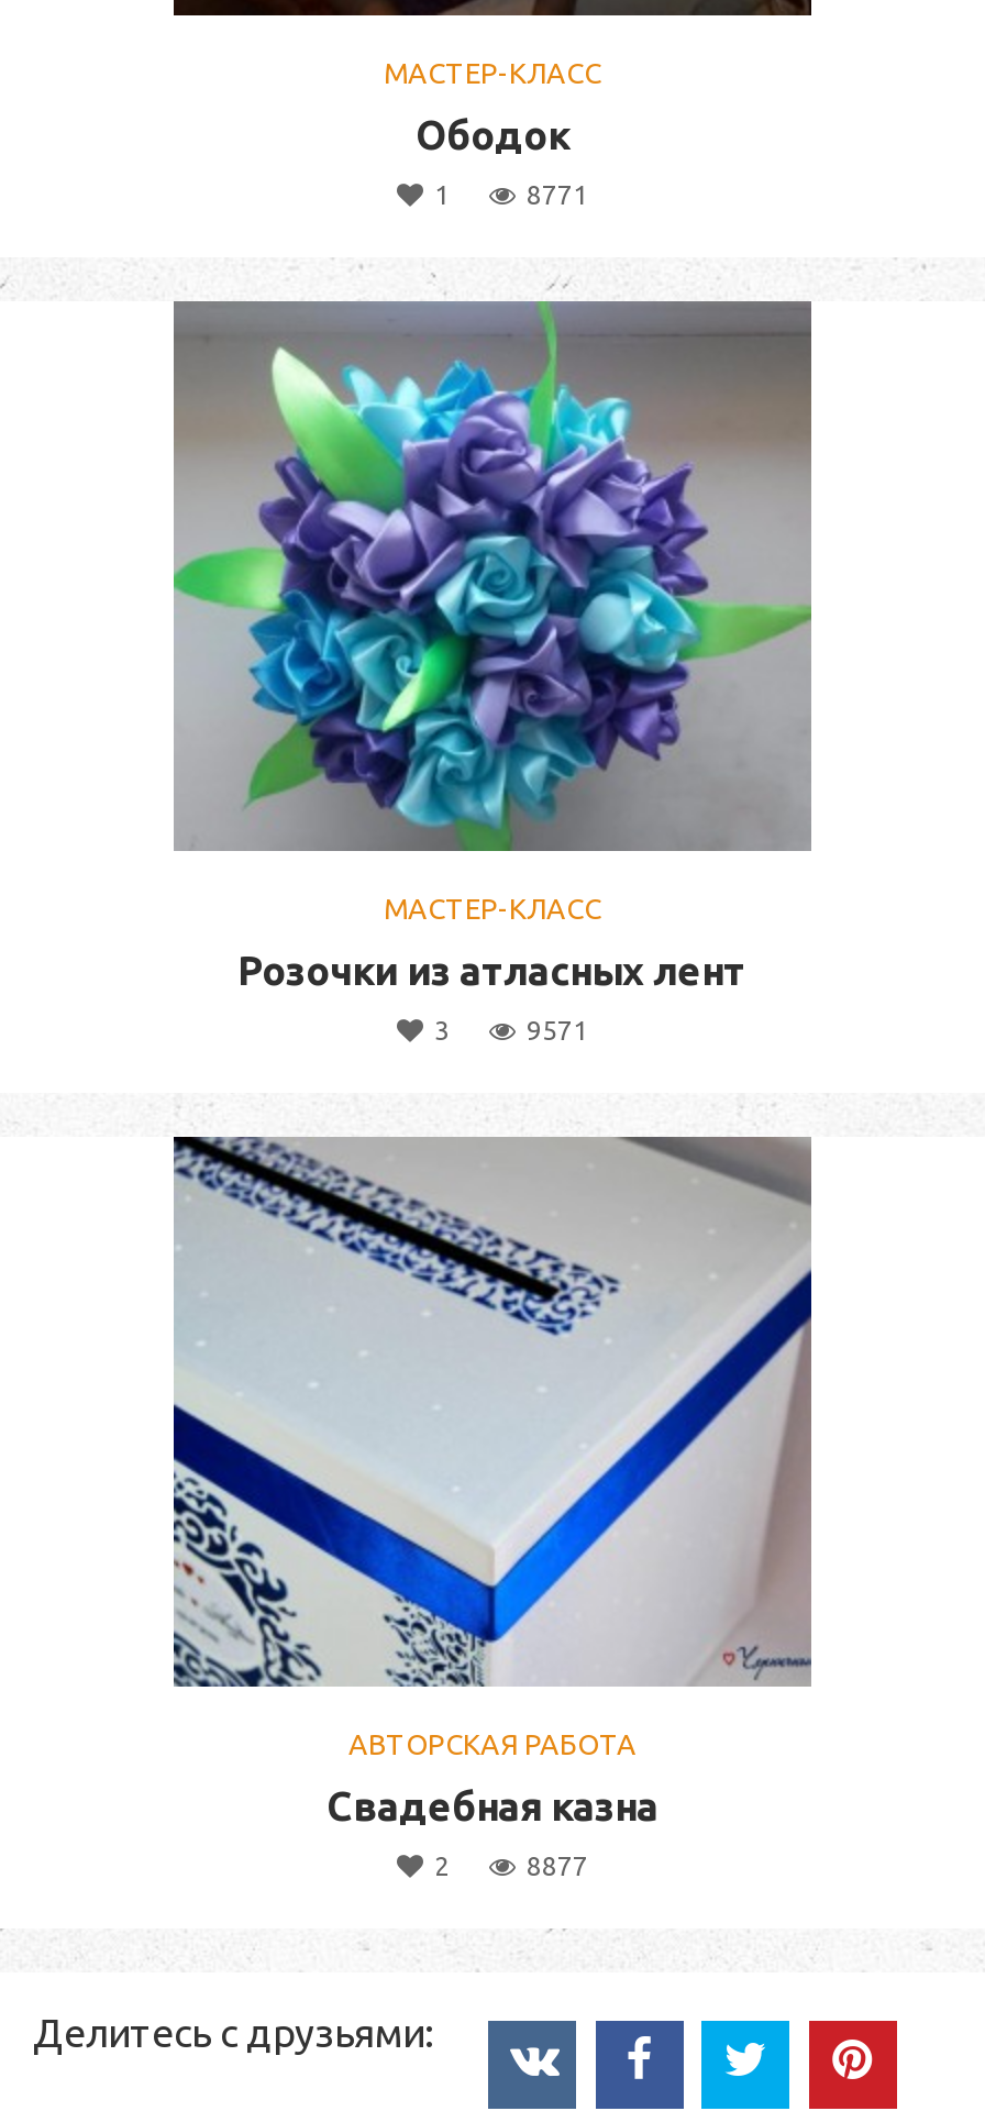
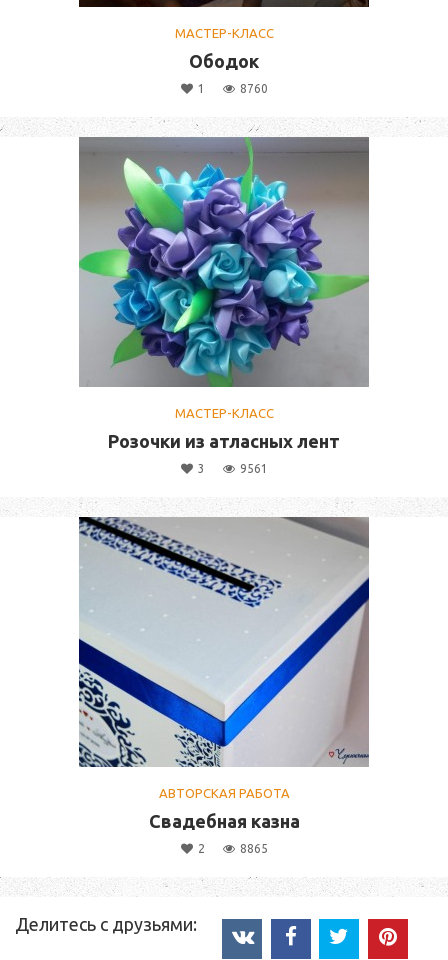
[527,180,588,209] 8771 -> [239,82,267,95] 8760
[527,1016,588,1045] 9571 -> [239,462,267,475] 9561
[527,1852,588,1880] 8877 -> [239,842,267,855] 8865

